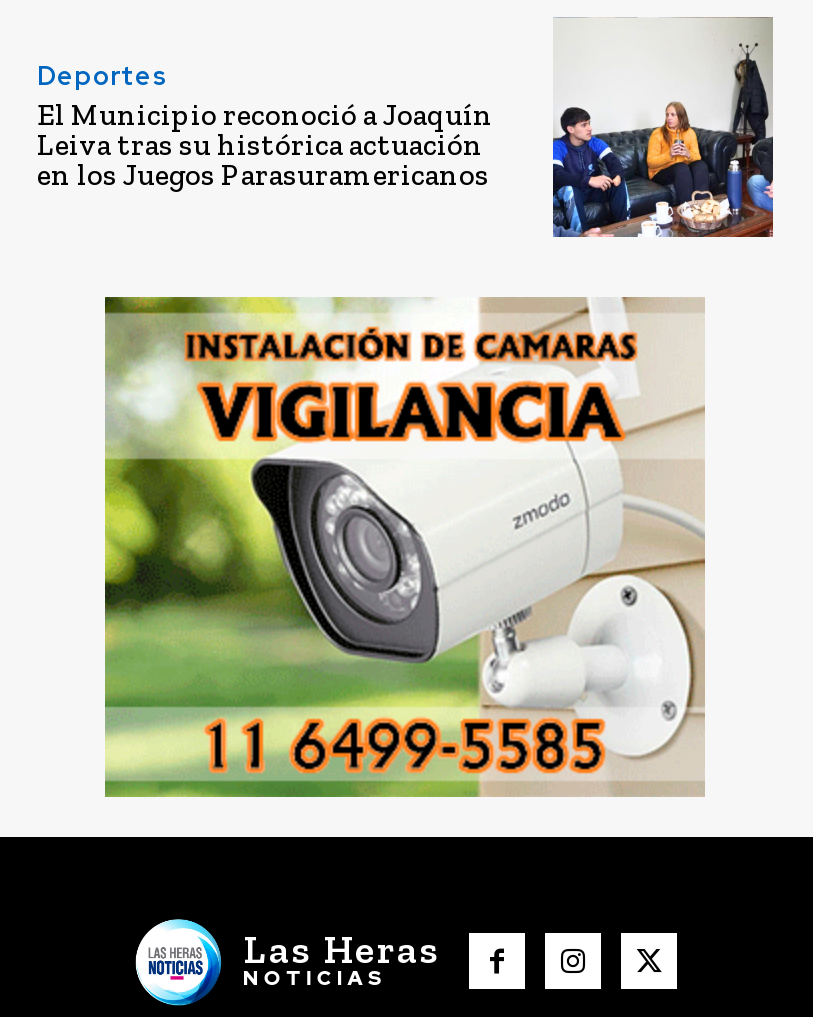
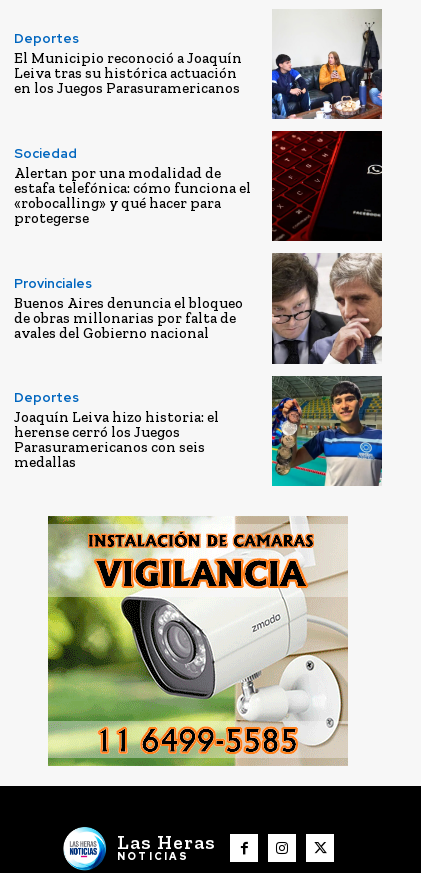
none -> [14,130,383,242] [image] | Sociedad | Alertan por una modalidad de | estafa telefónica: cómo funciona el | «robocalling» y qué hacer para | protegerse
none -> [14,252,383,365] [image] | Provinciales | Buenos Aires denuncia el bloqueo | de obras millonarias por falta de | avales del Gobierno nacional
none -> [14,389,219,471] Deportes | Joaquín Leiva hizo historia: el | herense cerró los Juegos | Parasuramericanos con seis | medallas
none -> [271,375,383,487] [image]

